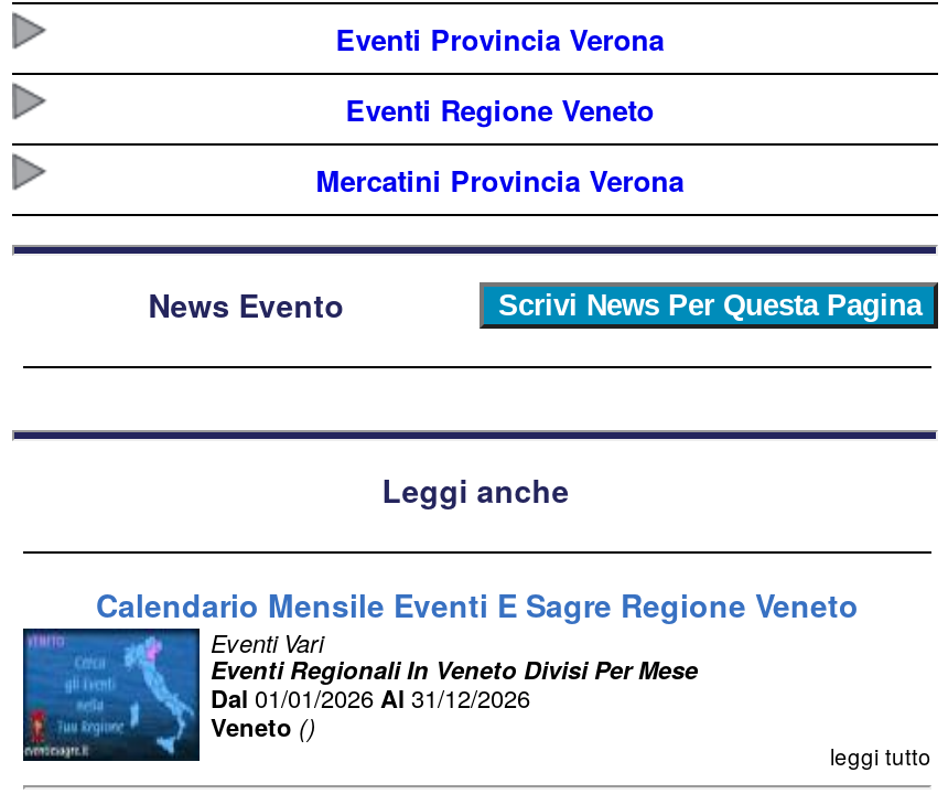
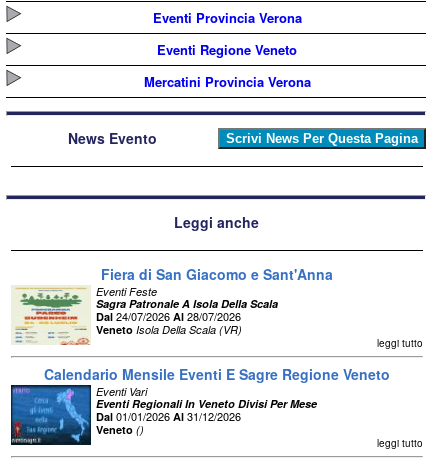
none -> [11,264,423,350] [image] | Fiera di San Giacomo e Sant'Anna | Eventi Feste | Sagra Patronale A Isola Della Scala | Dal24/07/2026Al 28/07/2026 | Veneto Isola Della Scala (VR) | leggi tutto

